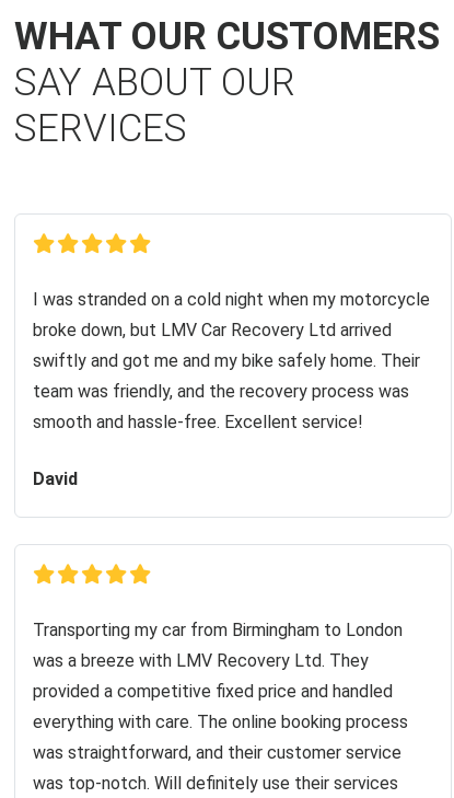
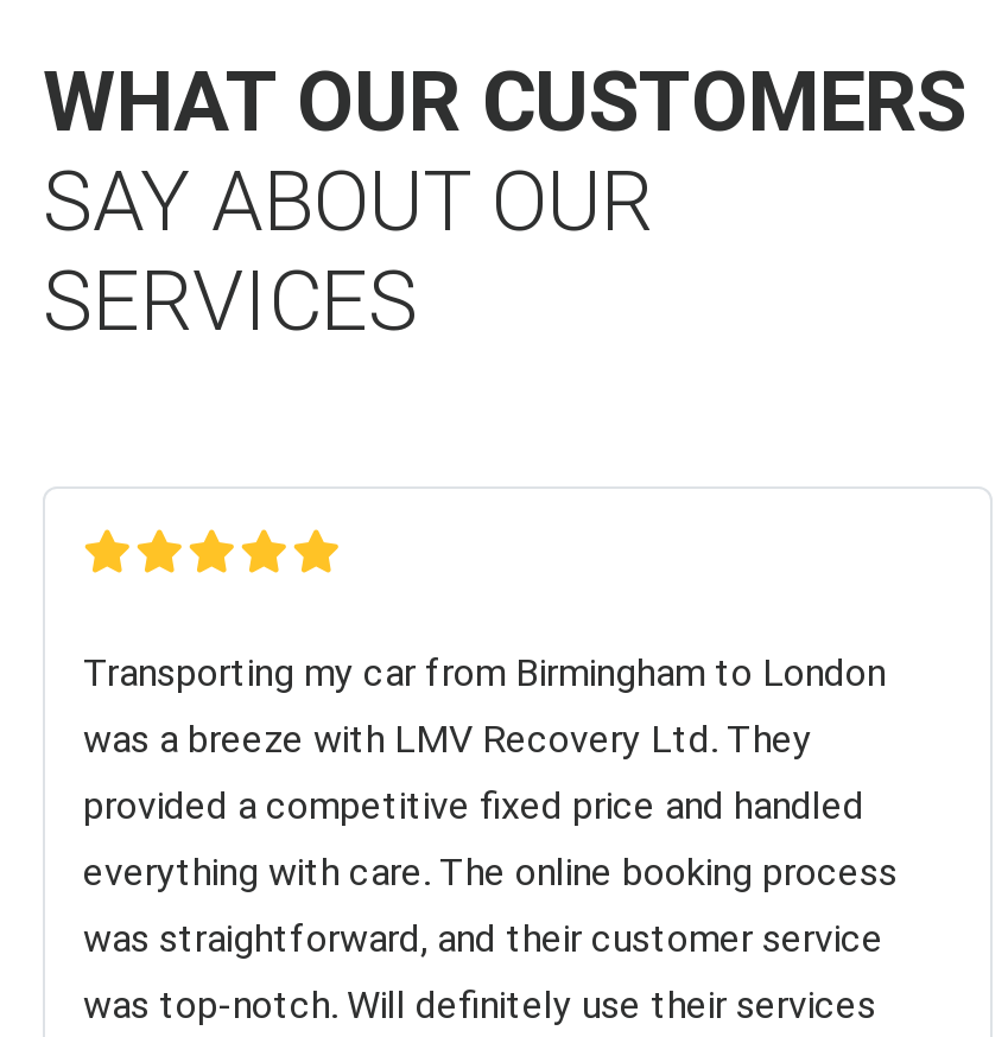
[33,289,430,489] I was stranded on a cold night when my motorcycle | broke down, but LMV Car Recovery Ltd arrived | swiftly and got me and my bike safely home. Their | team was friendly, and the recovery process was | smooth and hassle-free. Excellent service! | David -> none

